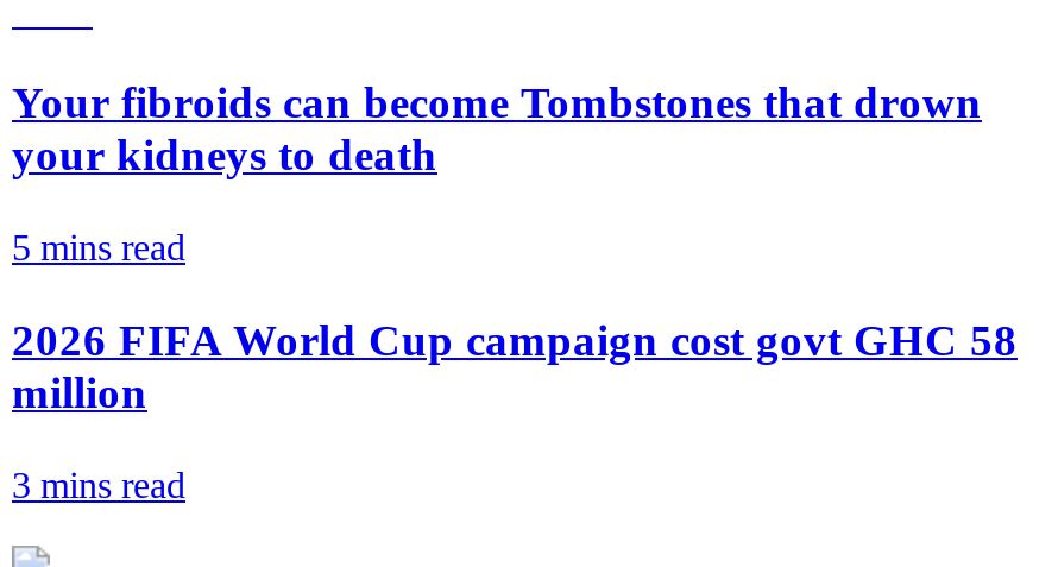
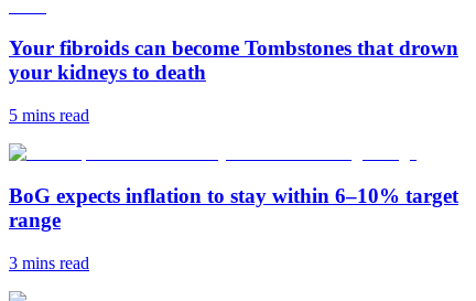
[12,315,1018,417] 2026 FIFA World Cup campaign cost govt GHC 58 | million -> [9,184,458,231] BoG expects inflation to stay within 6–10% target | range

